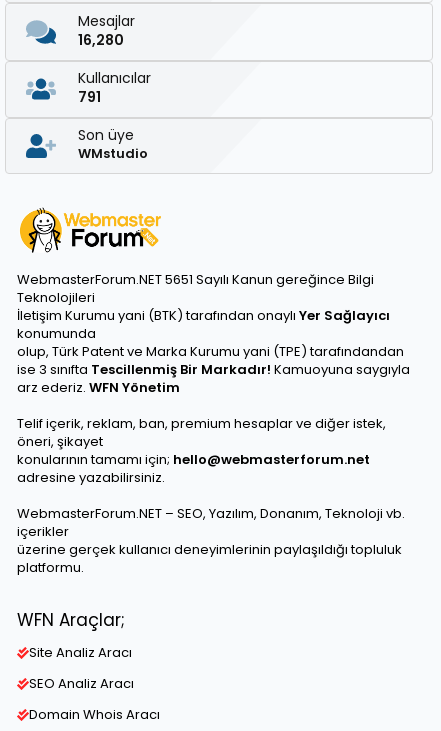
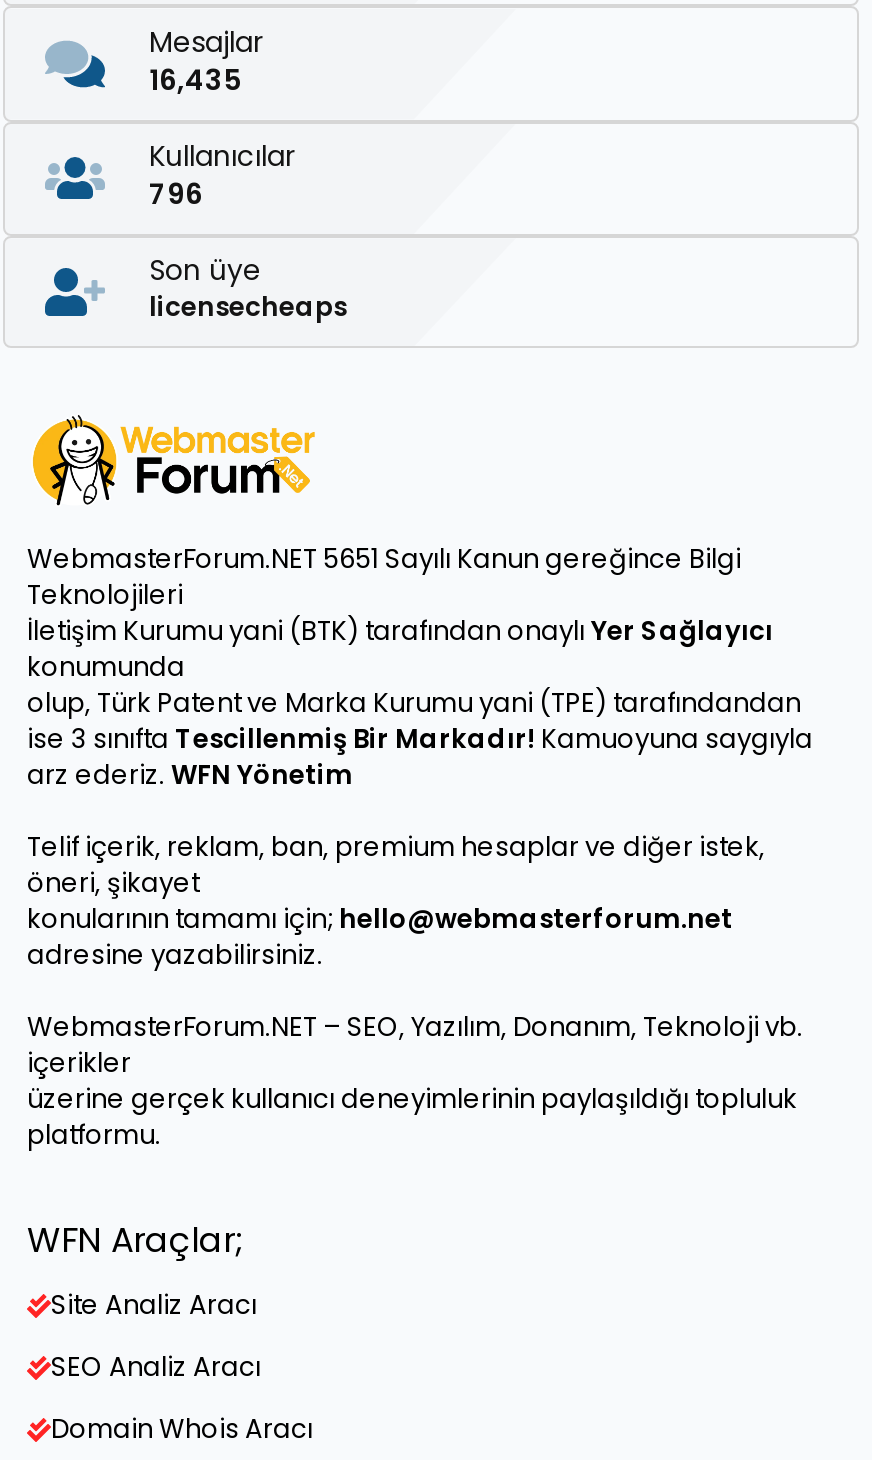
[78,30,124,50] 16,280 -> [149,60,241,100] 16,435
[78,87,101,107] 791 -> [149,174,203,214] 796
[78,144,148,163] WMstudio -> [149,289,347,327] licensecheaps

